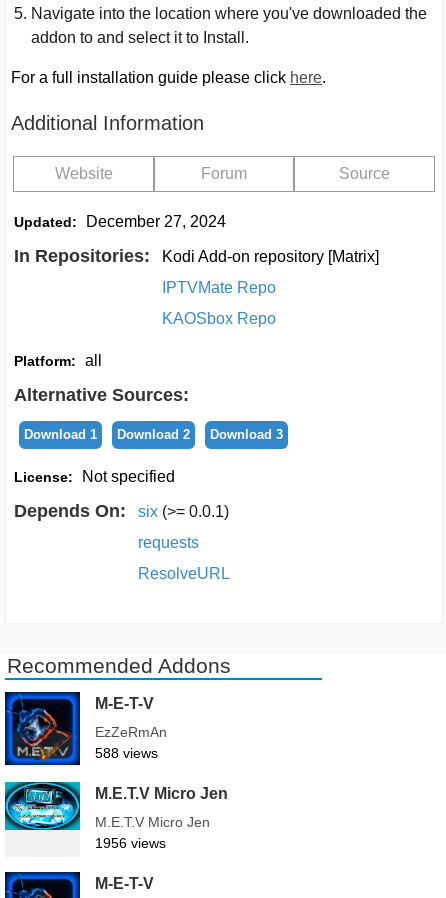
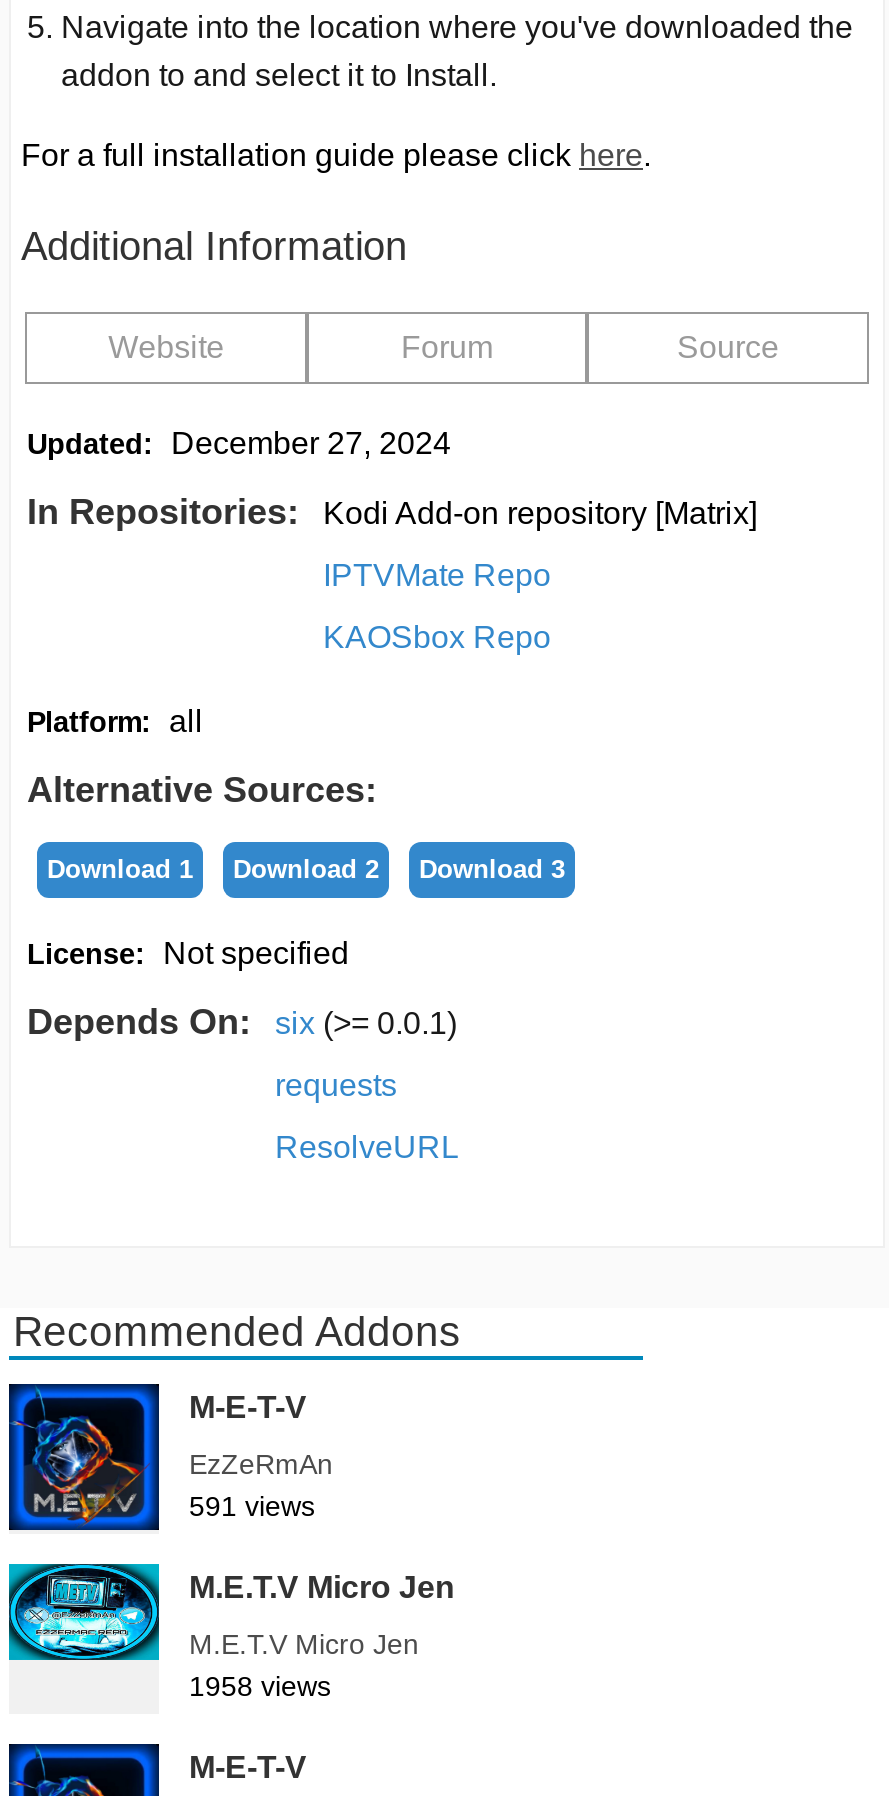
[95,745,158,761] 588 views -> [189,1489,315,1521] 591 views
[95,835,166,851] 1956 views -> [189,1669,331,1701] 1958 views

